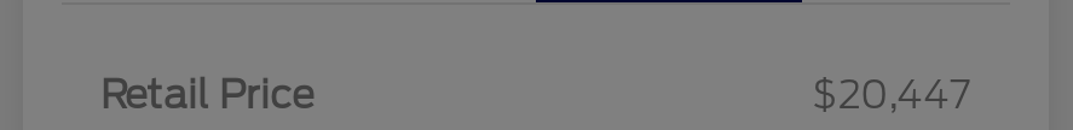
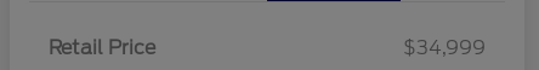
[812,73,971,118] $20,447 -> [403,36,486,59] $34,999

